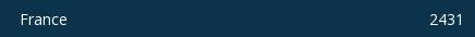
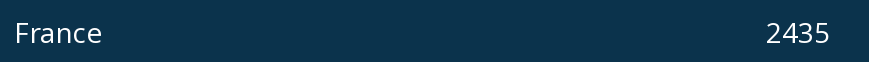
[429,8,464,29] 2431 -> [766,14,830,52] 2435

